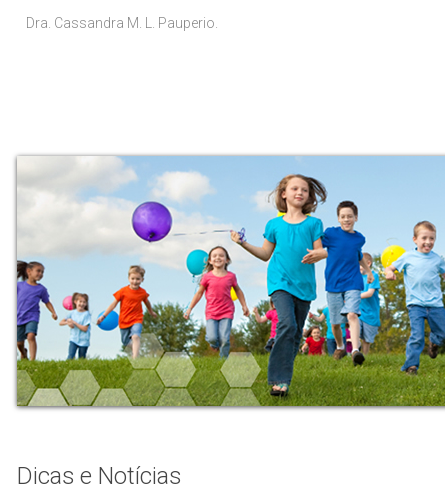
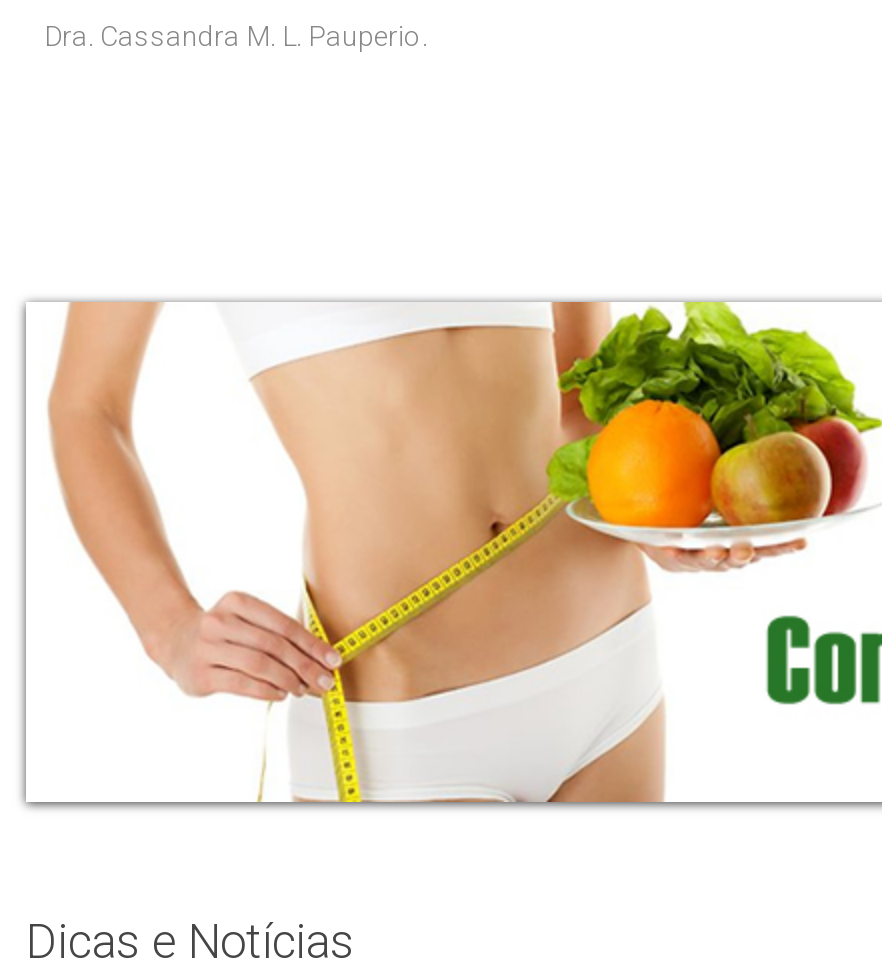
[16,156,442,407] [image] -> [26,300,876,802] [image]

